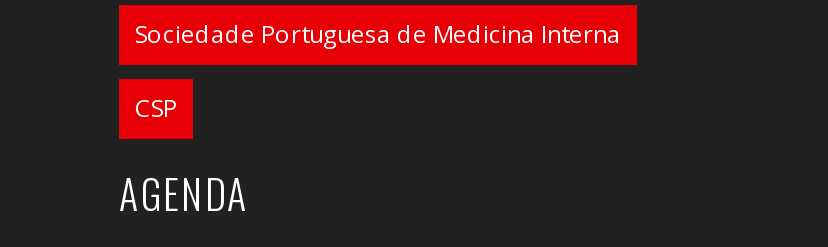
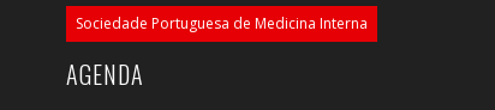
[135,91,177,125] CSP -> none

